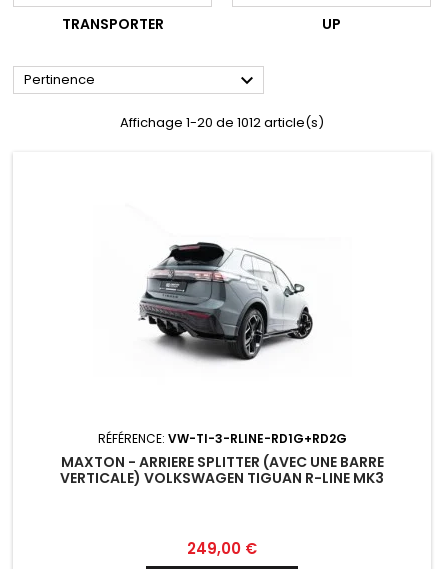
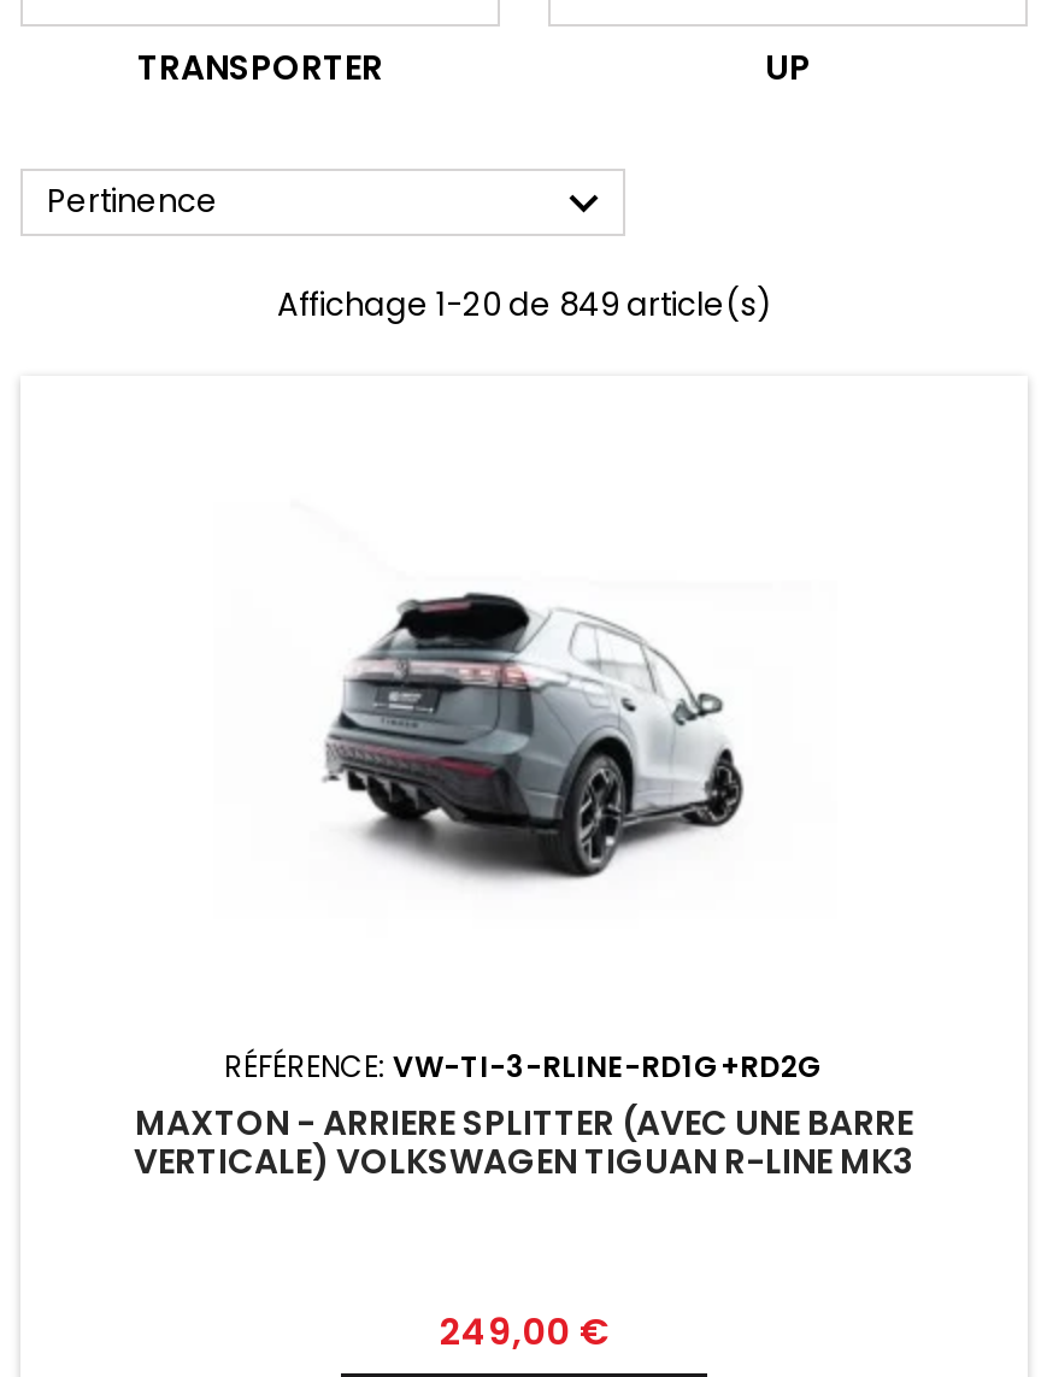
[120,113,324,132] Affichage 1-20 de 1012 article(s) -> [277,282,771,328] Affichage 1-20 de 849 article(s)

